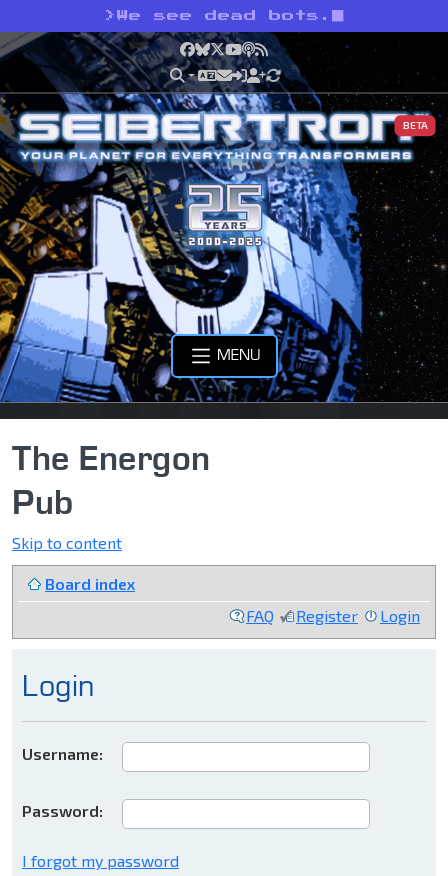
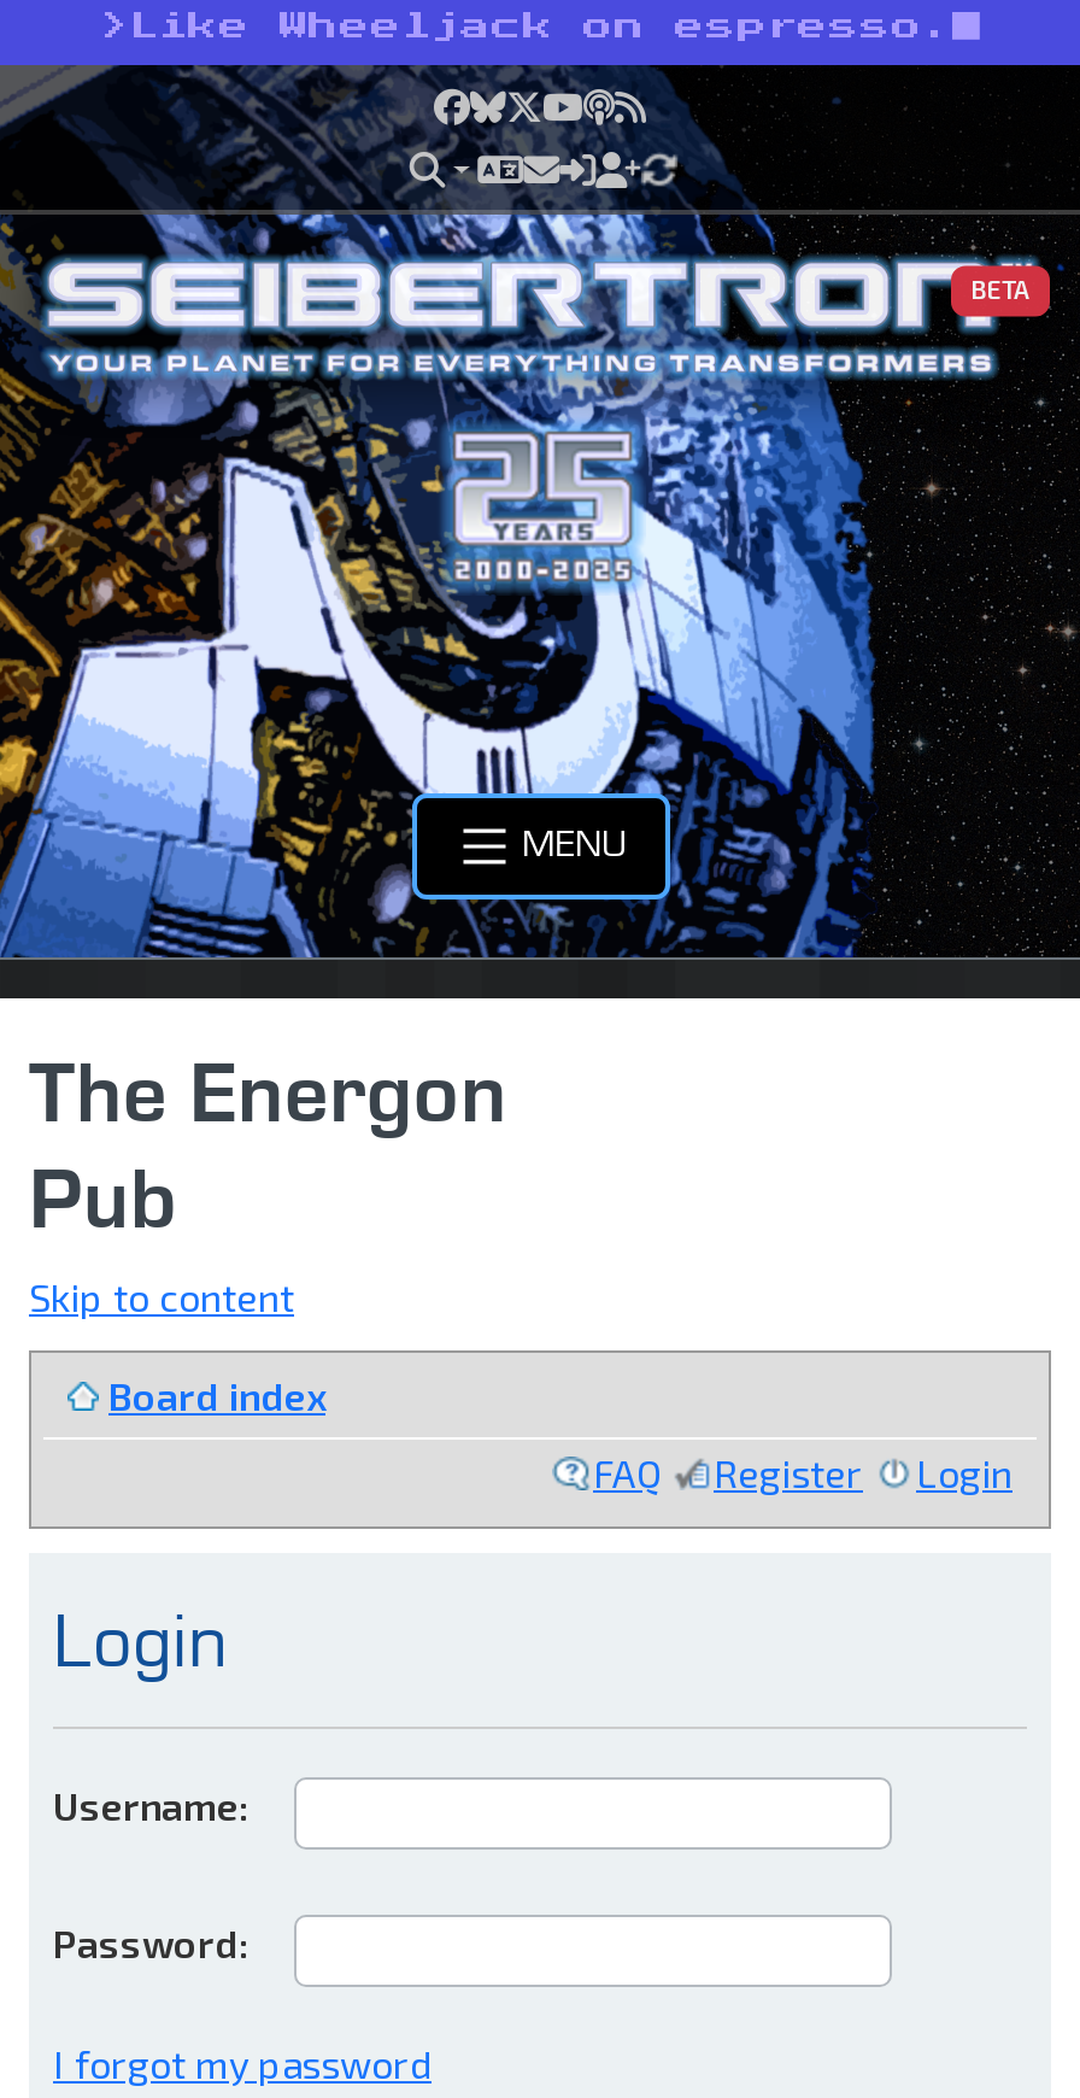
[105,10,332,22] > We see dead bots. -> [101,12,952,41] > Like Wheeljack on espresso.

